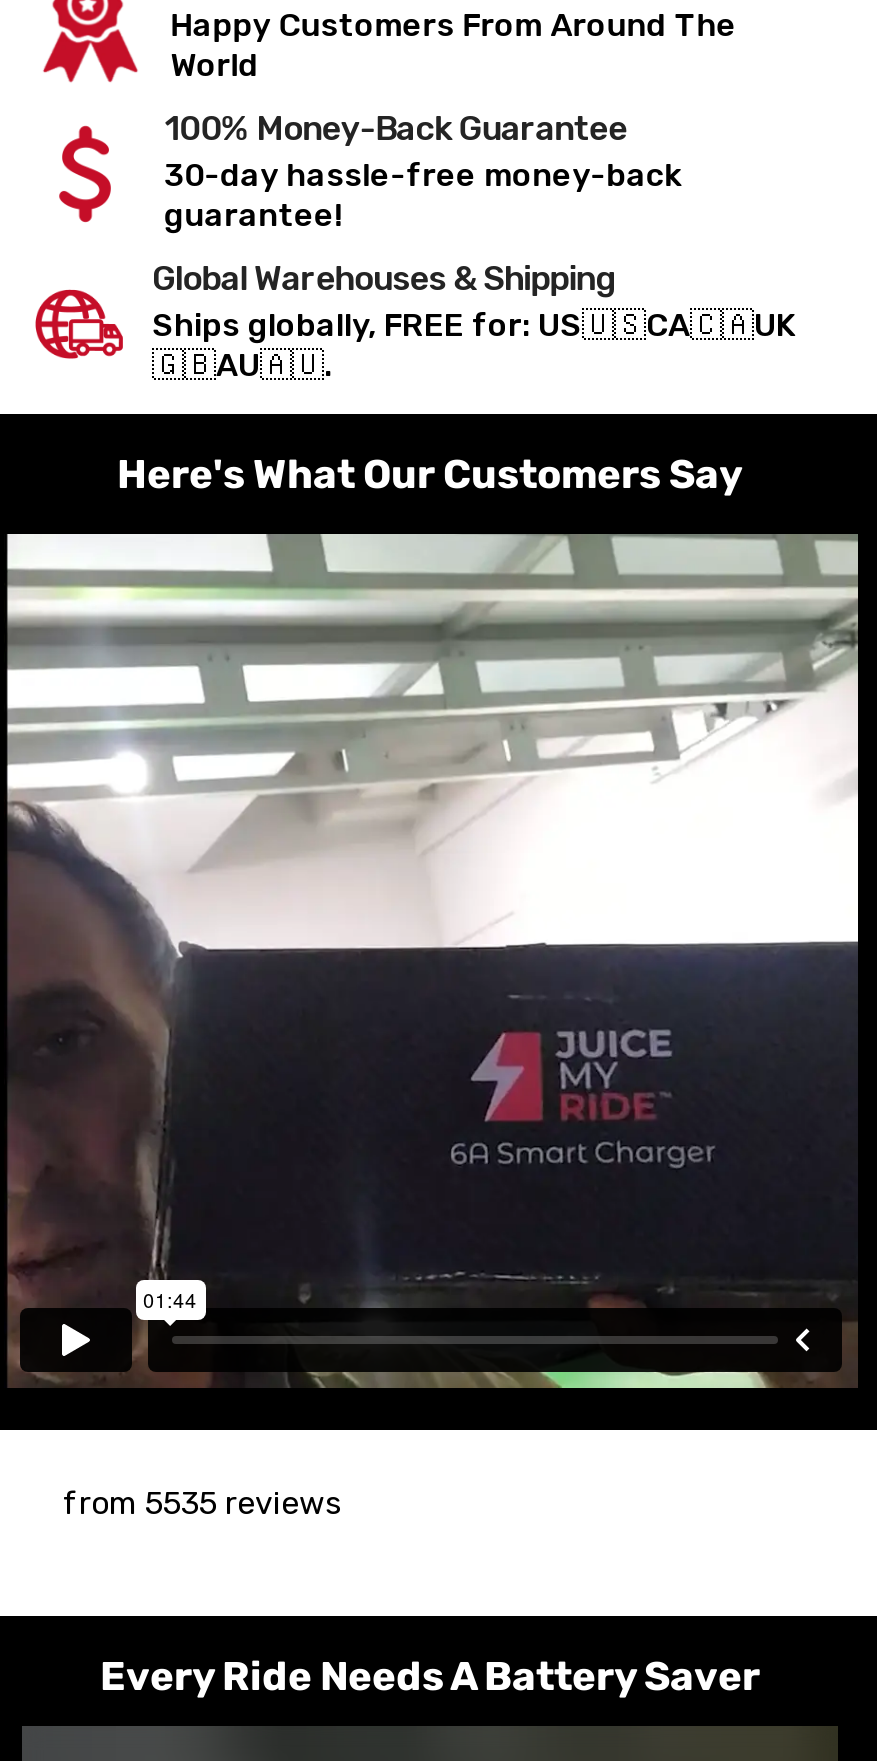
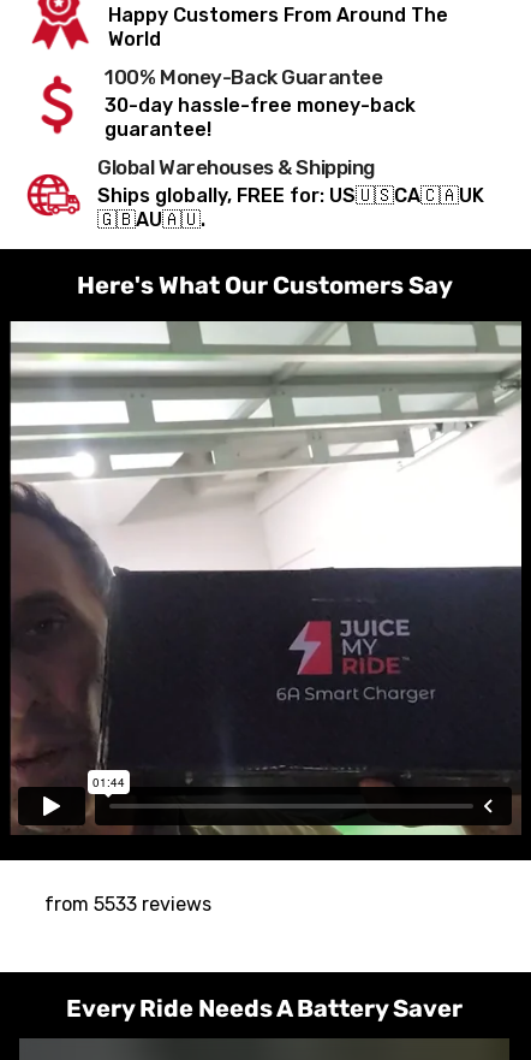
[63,1483,341,1521] from 5535 reviews -> [44,892,211,915] from 5533 reviews

